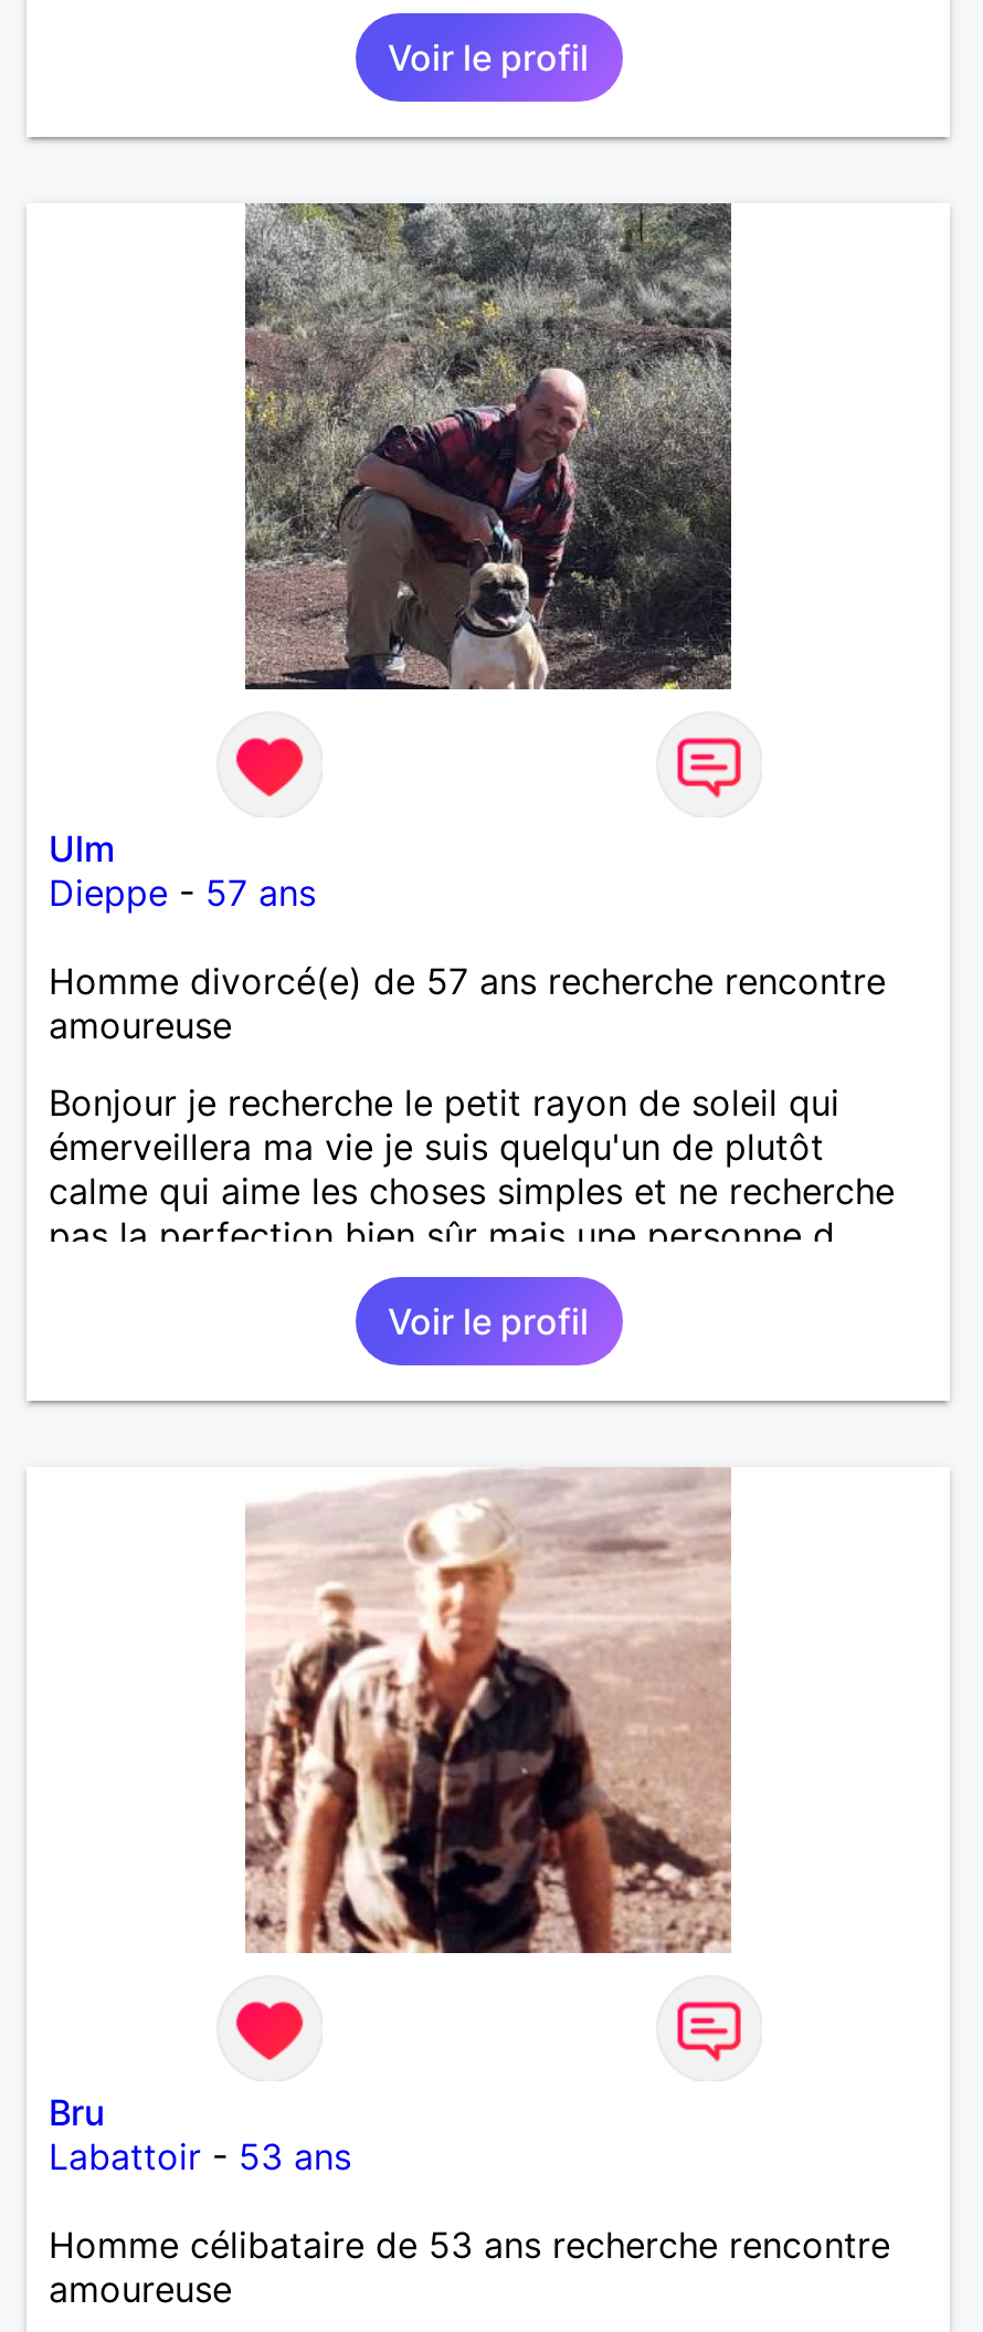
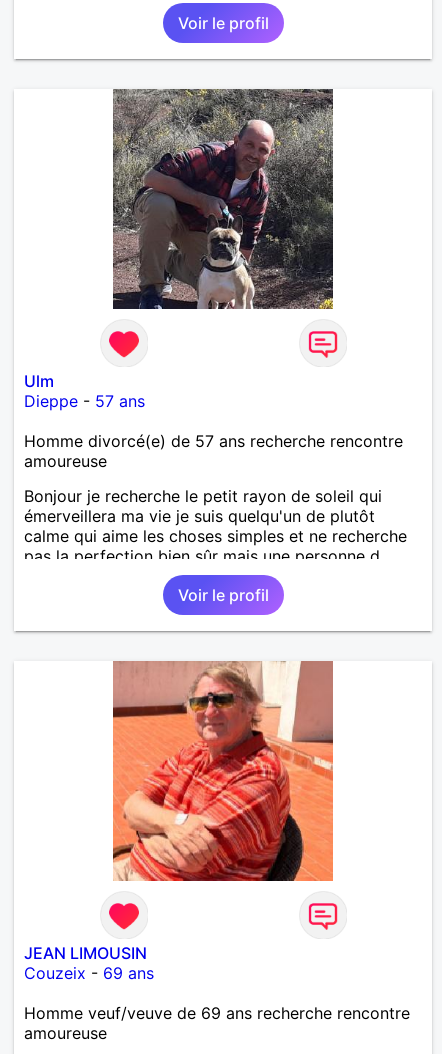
[245,203,733,692] [image] -> [113,89,334,310] [image]
[243,1467,731,1955] [image] -> [112,660,333,882] [image]
[49,2090,351,2178] Bru | Labattoir - 53 ans -> [24,943,154,983] JEAN LIMOUSIN | Couzeix - 69 ans
[49,2222,890,2267] Homme célibataire de 53 ans recherche rencontre -> [24,1003,410,1023] Homme veuf/veuve de 69 ans recherche rencontre

